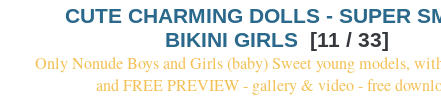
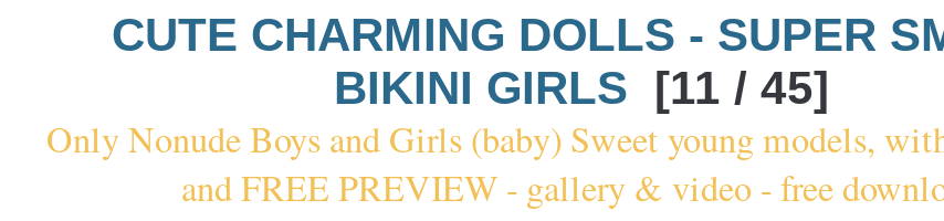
[165,28,389,51] BIKINI GIRLS [11 / 33] -> [334,62,829,113] BIKINI GIRLS [11 / 45]

